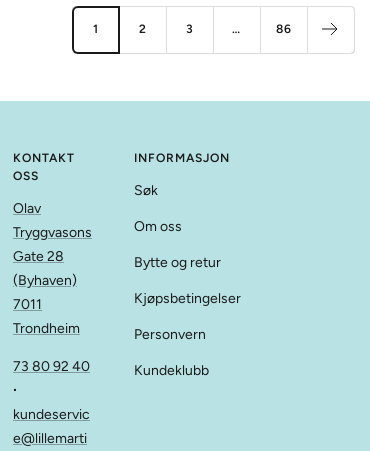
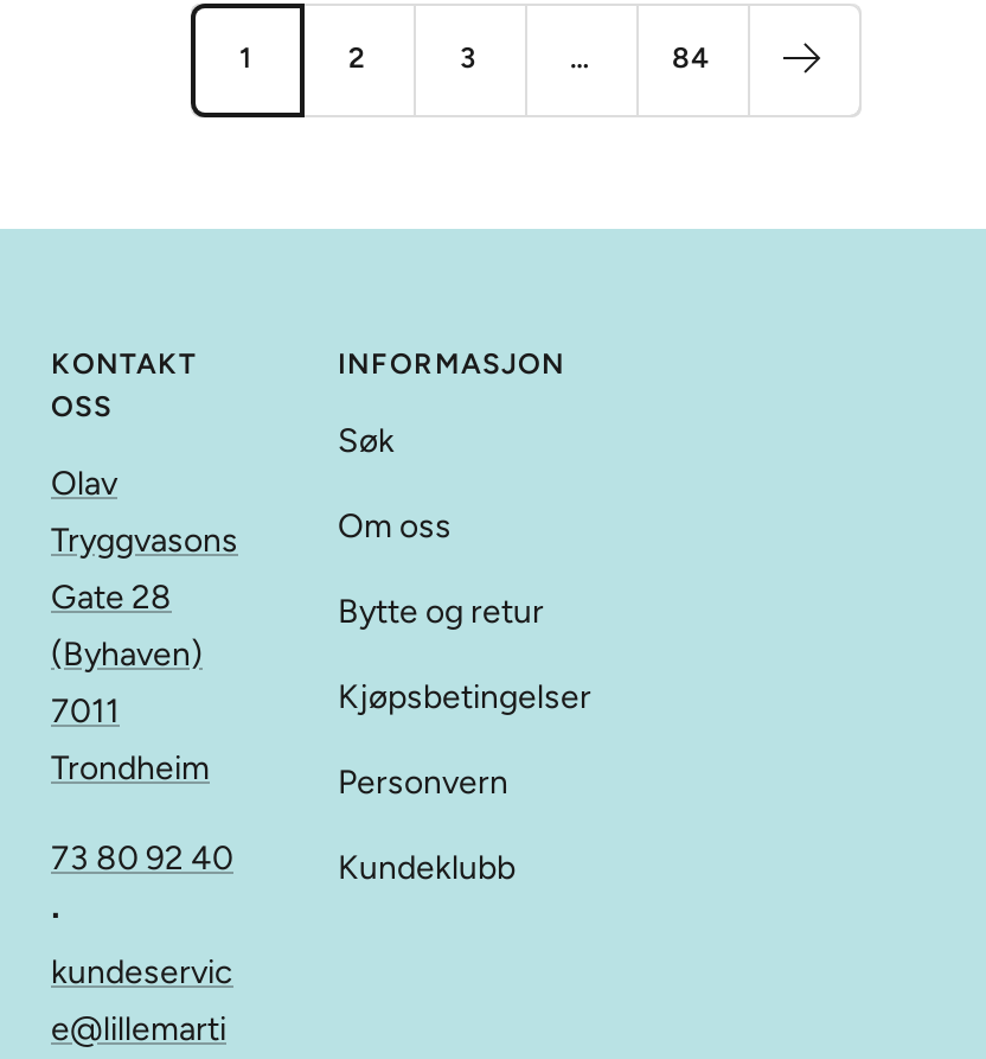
[275,22,291,36] 86 -> [672,41,712,74] 84

